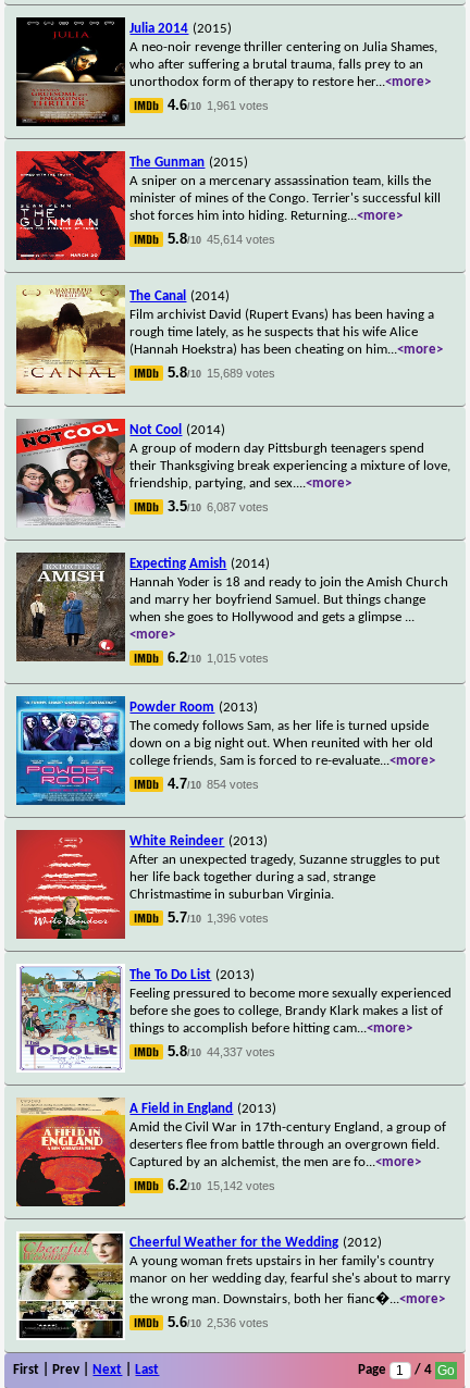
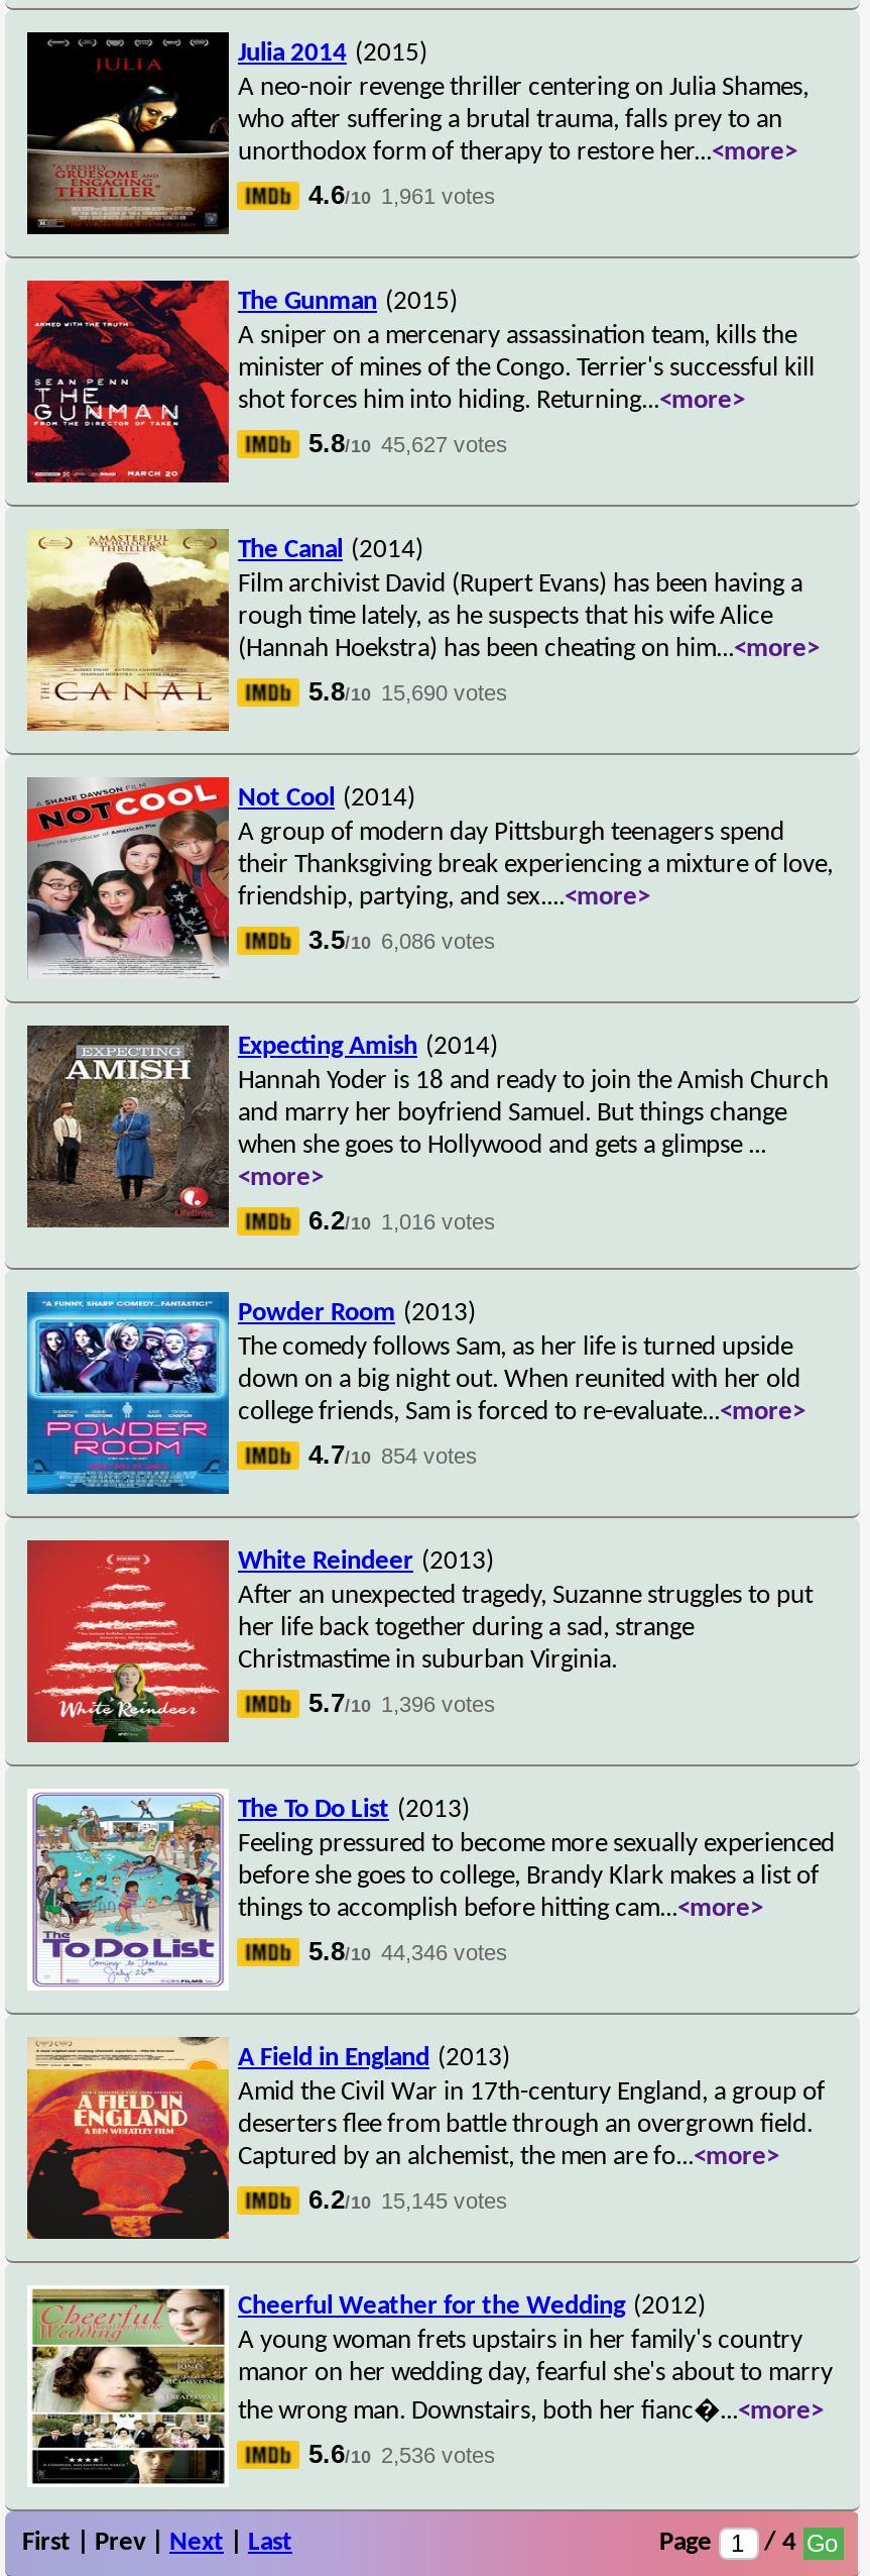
[168,230,276,247] 5.8/10 45,614 votes -> [308,427,508,458] 5.8/10 45,627 votes
[168,364,276,380] 5.8/10 15,689 votes -> [308,676,508,706] 5.8/10 15,690 votes
[168,498,269,514] 3.5/10 6,087 votes -> [308,924,496,954] 3.5/10 6,086 votes
[168,649,269,665] 6.2/10 1,015 votes -> [308,1205,496,1235] 6.2/10 1,016 votes
[168,1043,276,1059] 5.8/10 44,337 votes -> [308,1935,508,1966] 5.8/10 44,346 votes
[168,1177,276,1193] 6.2/10 15,142 votes -> [308,2184,508,2214] 6.2/10 15,145 votes

